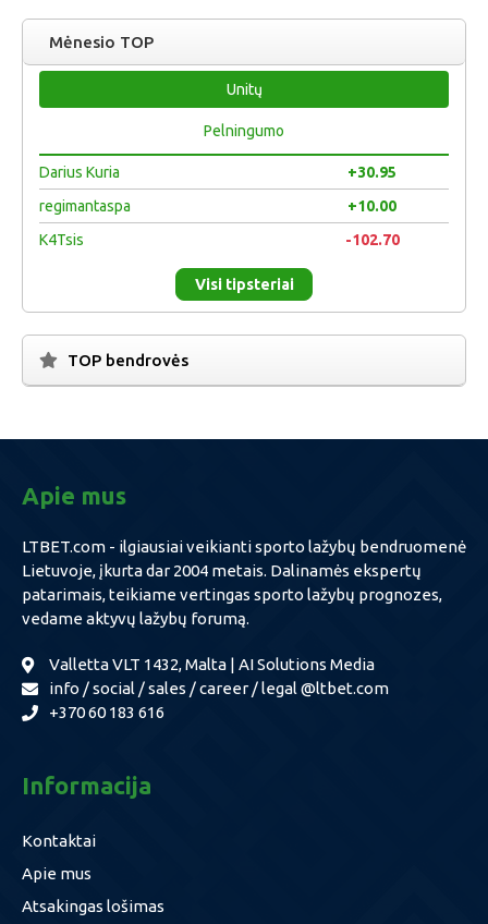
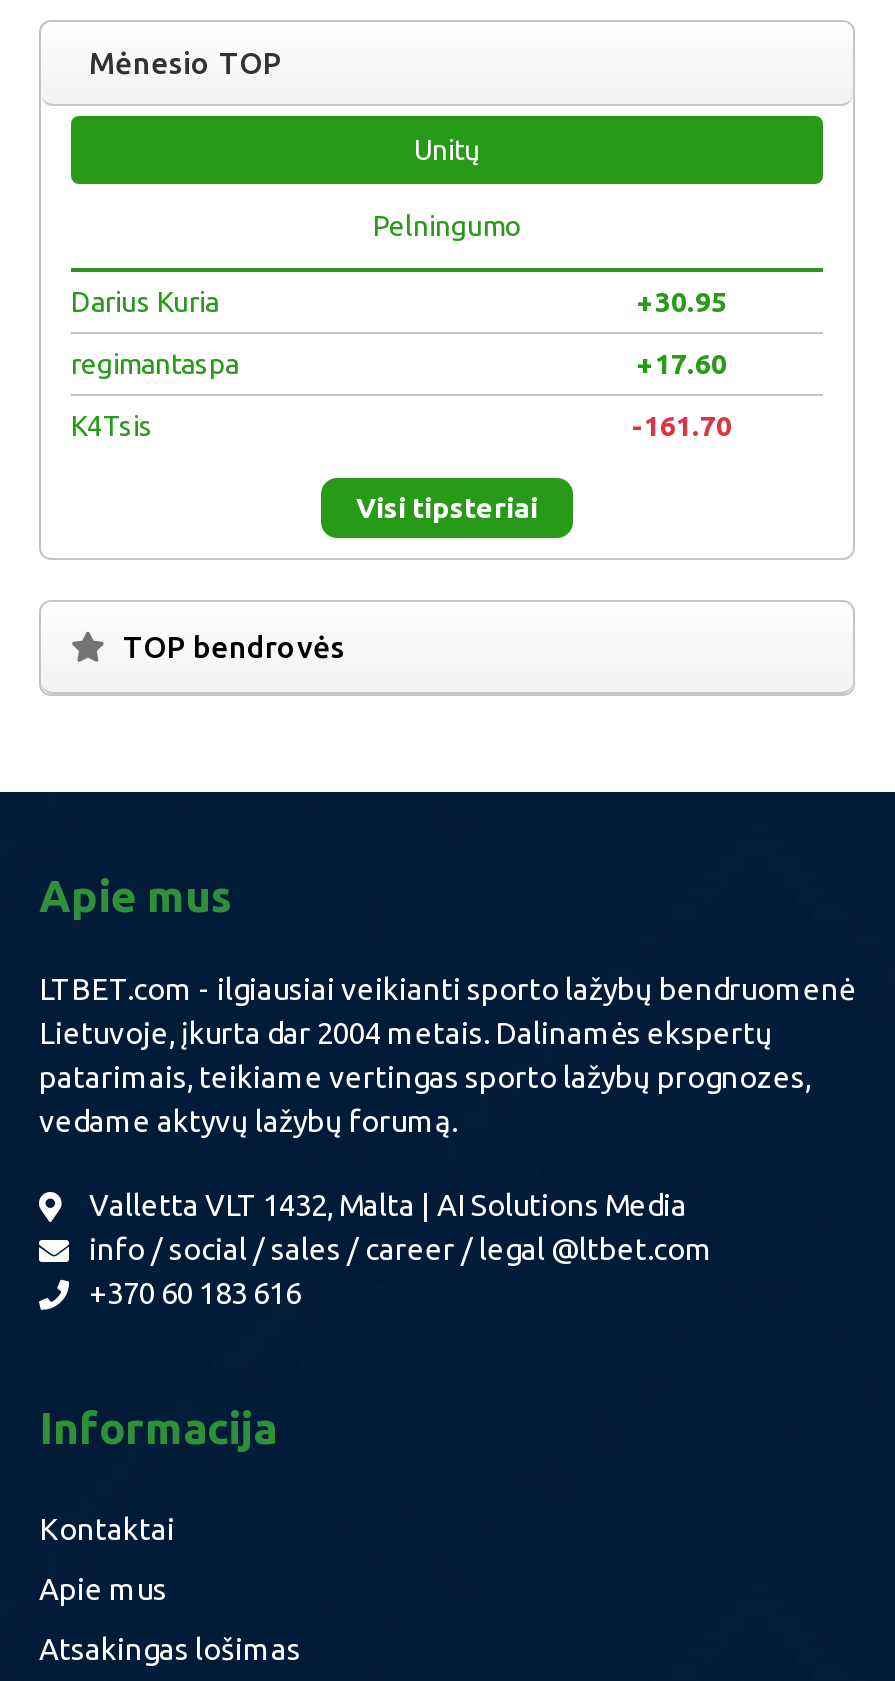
[347,198,396,215] +10.00 -> [637,349,727,381] +17.60
[345,231,399,249] -102.70 -> [632,411,732,443] -161.70

